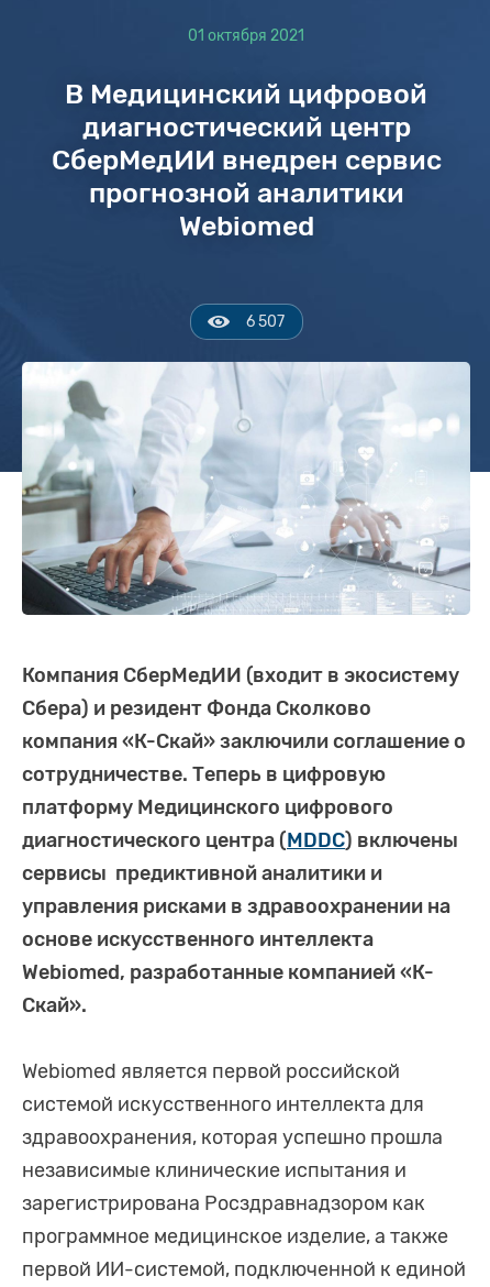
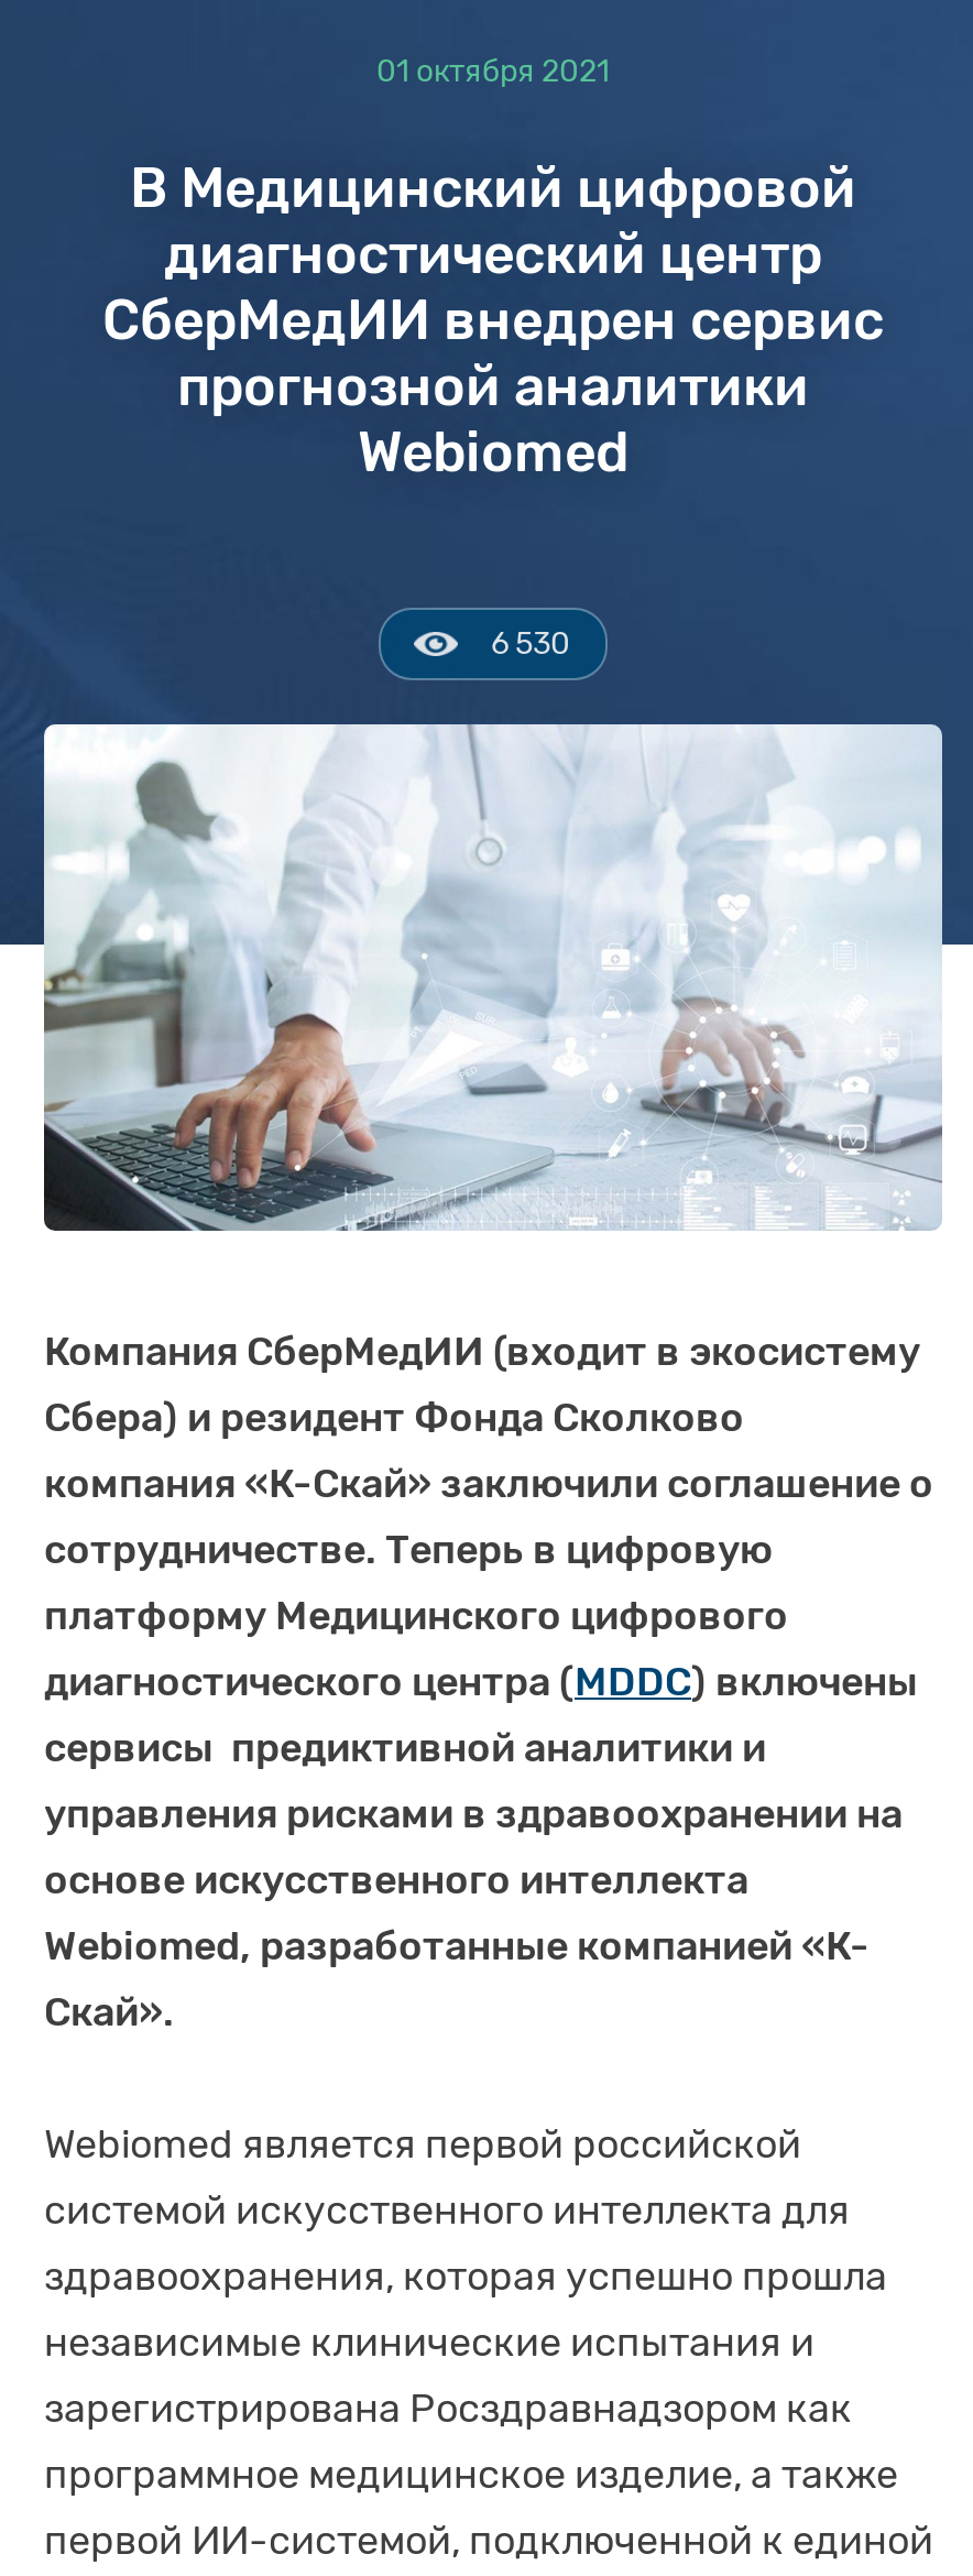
[246,312,284,331] 6 507 -> [491,625,570,663] 6 530

